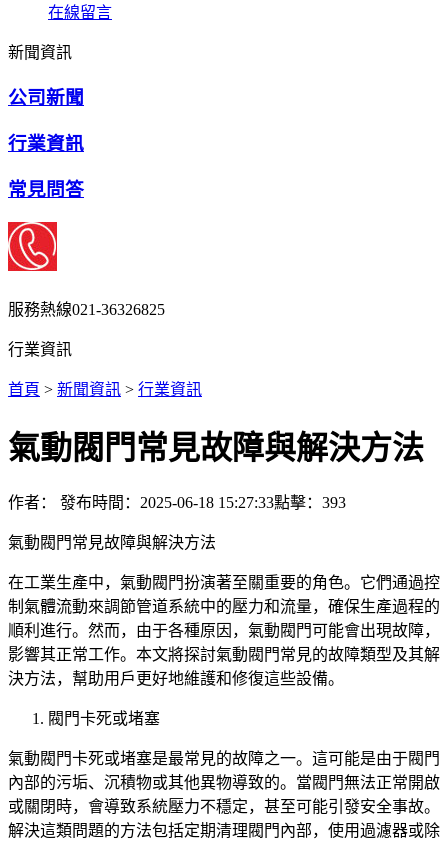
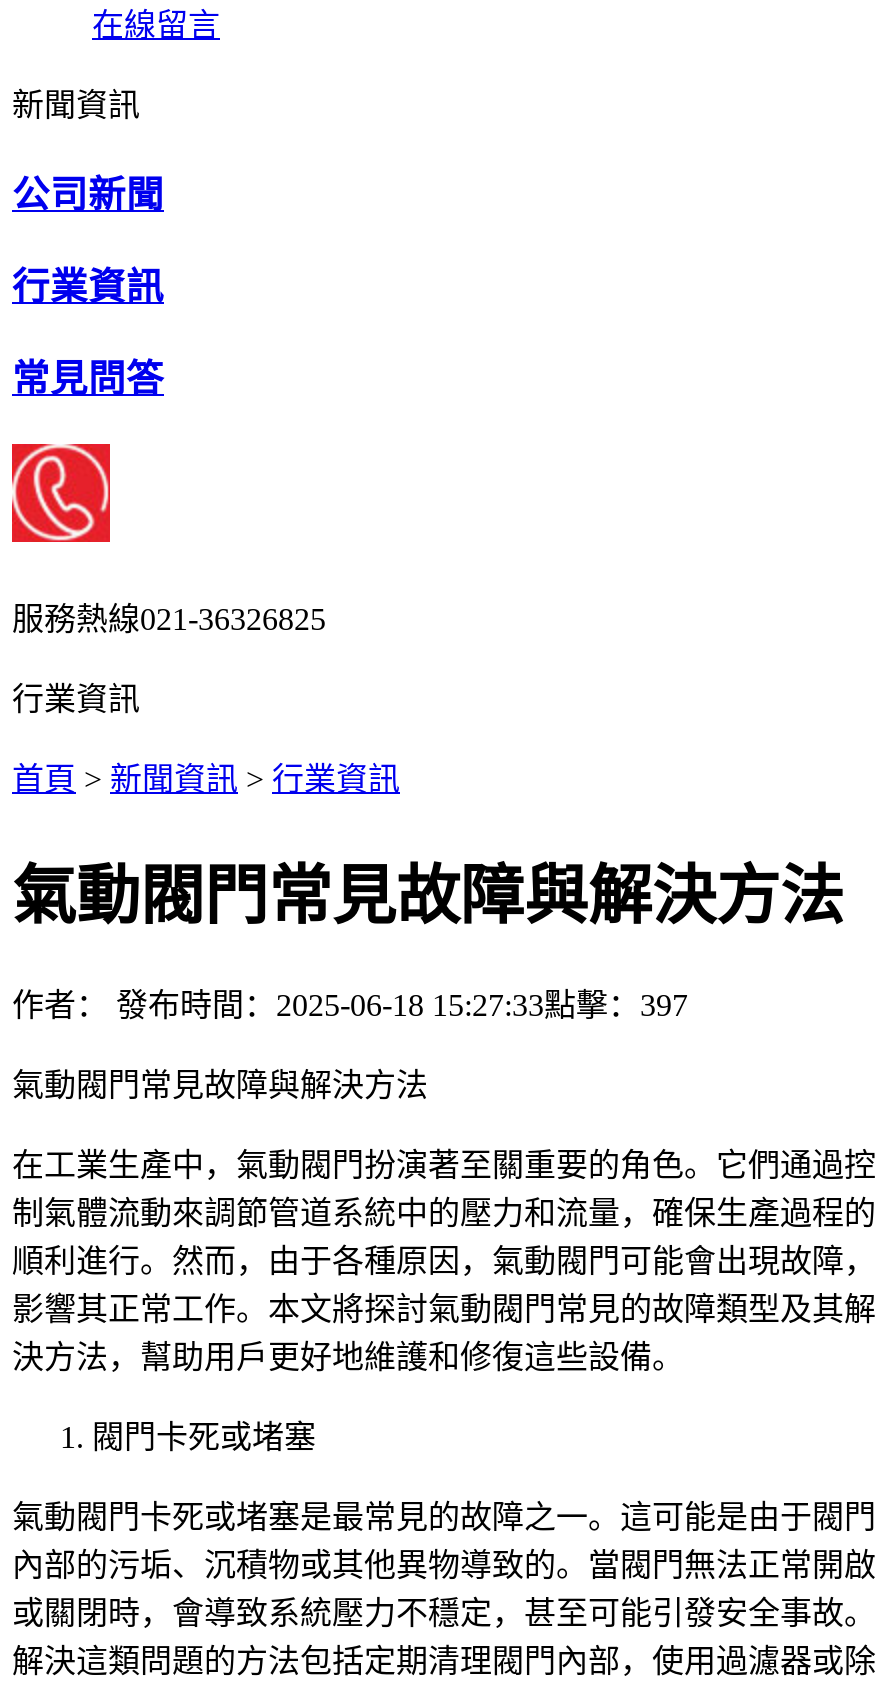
[8,494,346,511] 作者： 發布時間：2025-06-18 15:27:33點擊：393 -> [12,988,688,1022] 作者： 發布時間：2025-06-18 15:27:33點擊：397

